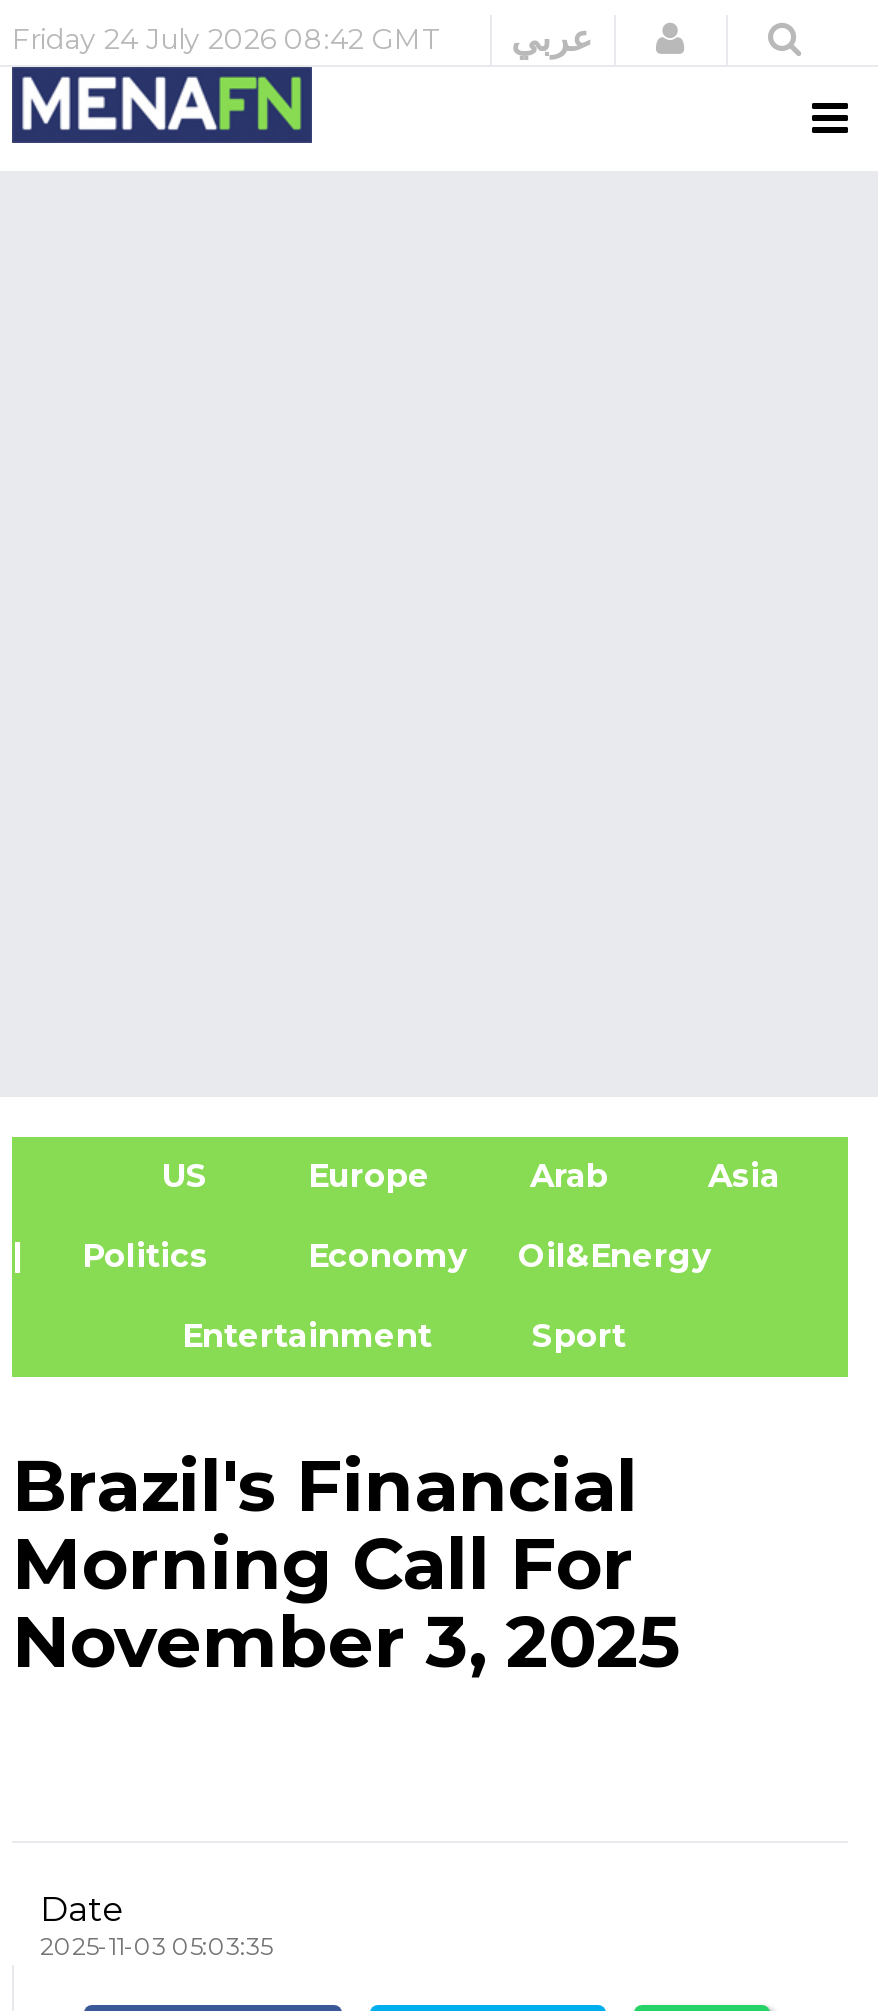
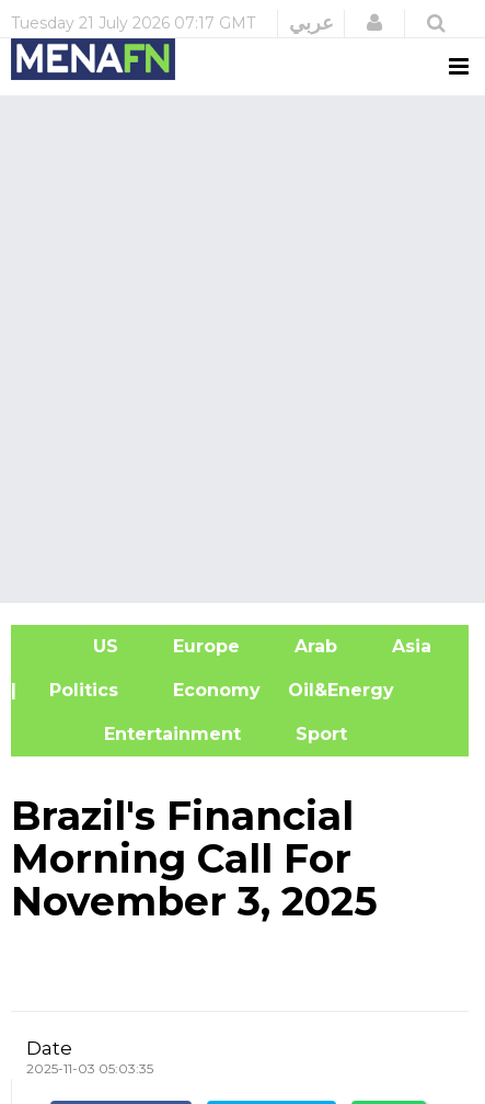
[12,21,438,57] Friday 24 July 2026 08:42 GMT -> [11,13,255,33] Tuesday 21 July 2026 07:17 GMT

